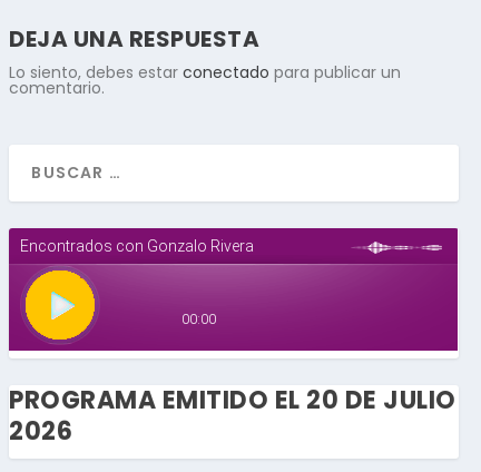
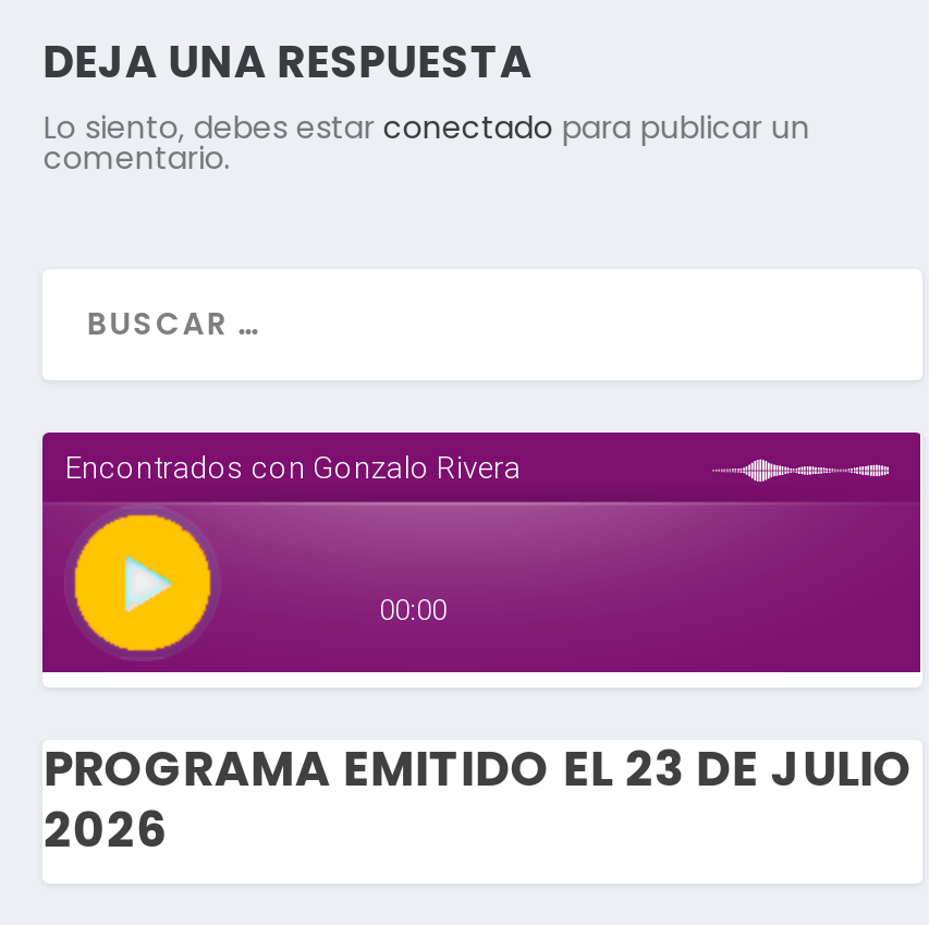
[9,383,456,417] PROGRAMA EMITIDO EL 20 DE JULIO -> [43,734,914,802] PROGRAMA EMITIDO EL 23 DE JULIO

